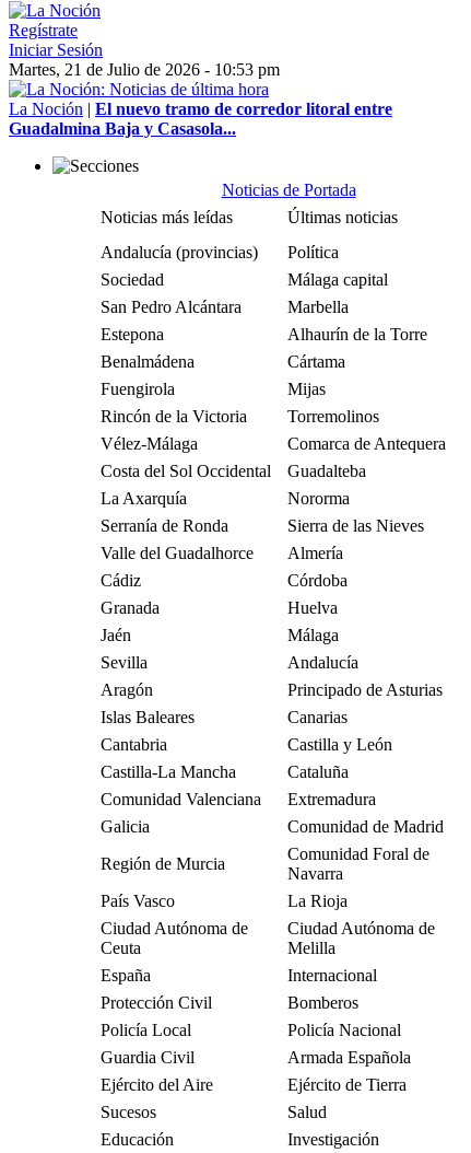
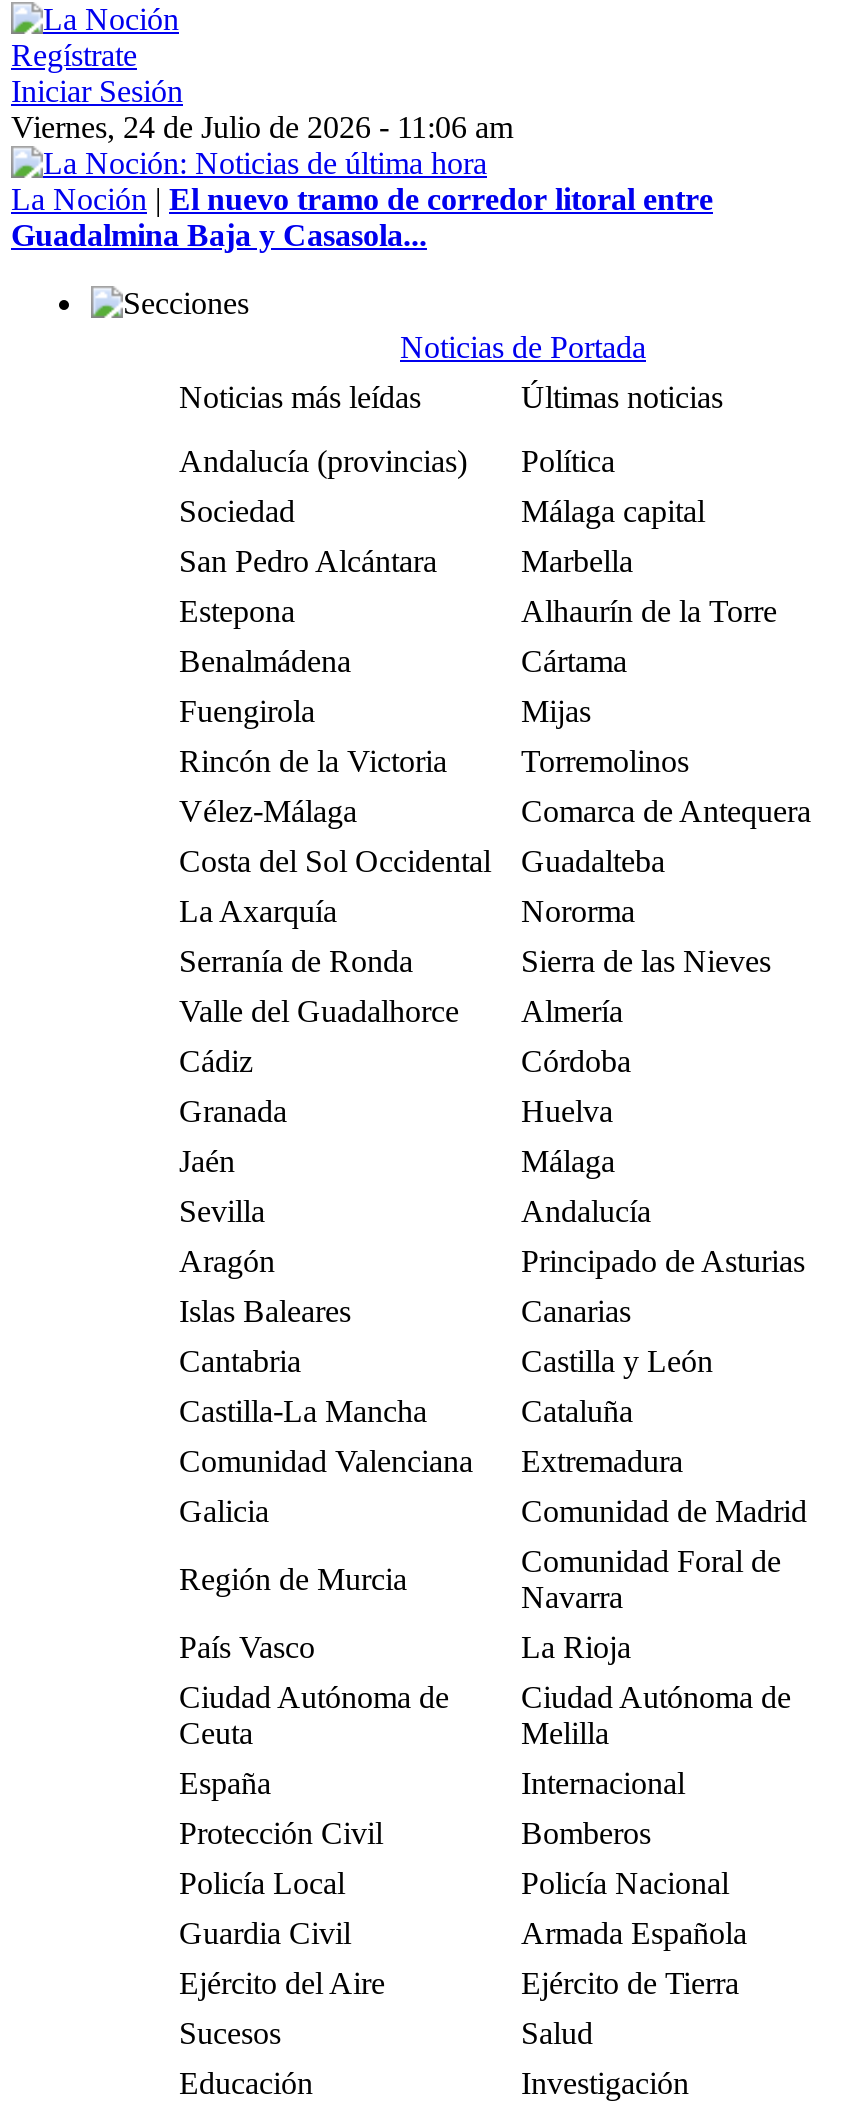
[9,60,280,79] Martes, 21 de Julio de 2026 - 10:53 pm -> [11,110,513,144] Viernes, 24 de Julio de 2026 - 11:06 am

